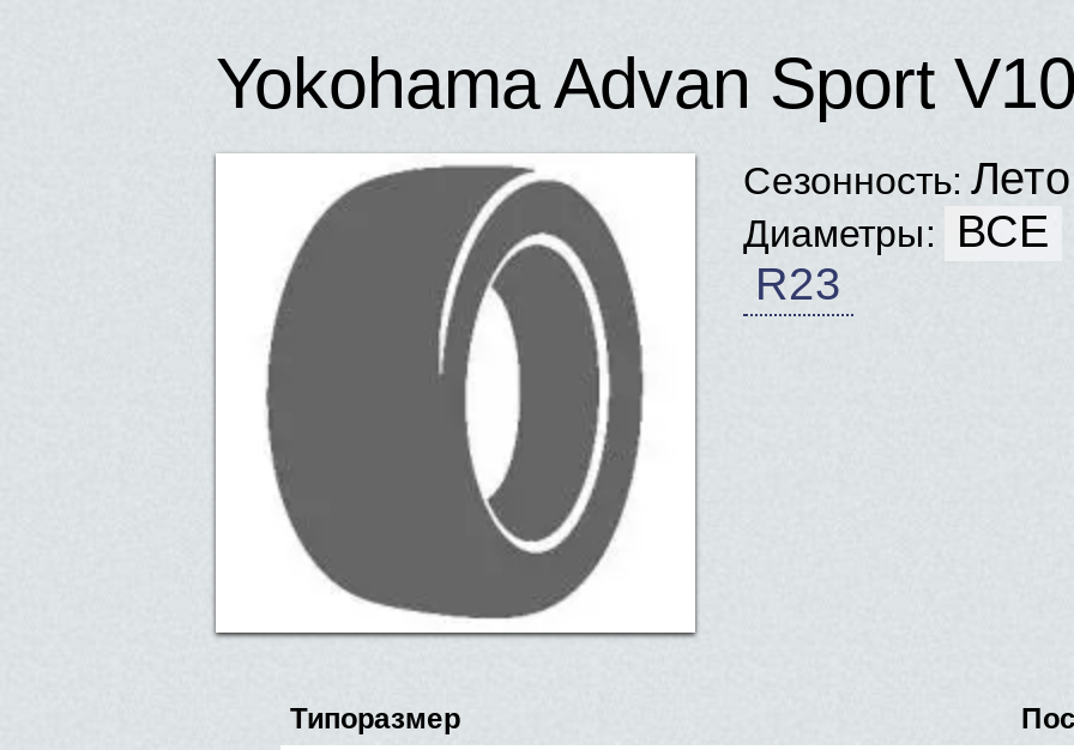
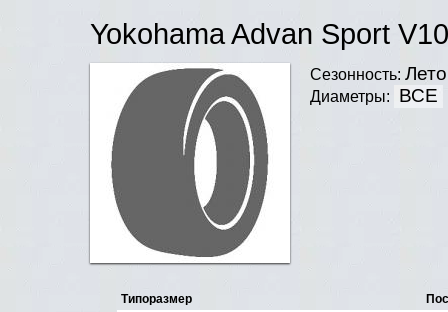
[755,259,841,309] R23 -> none

